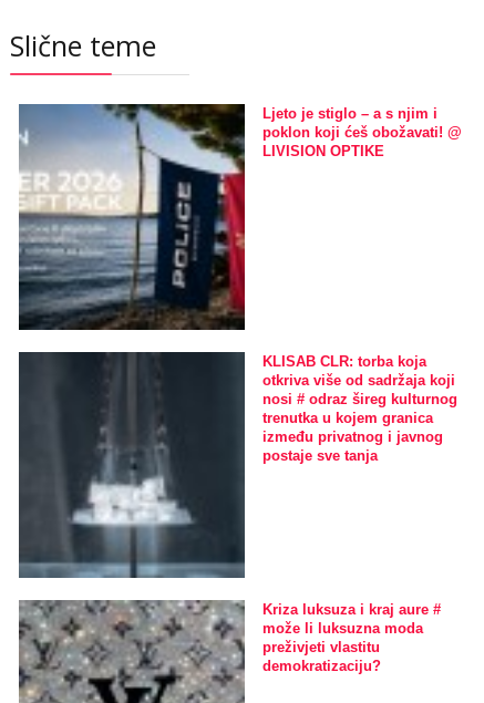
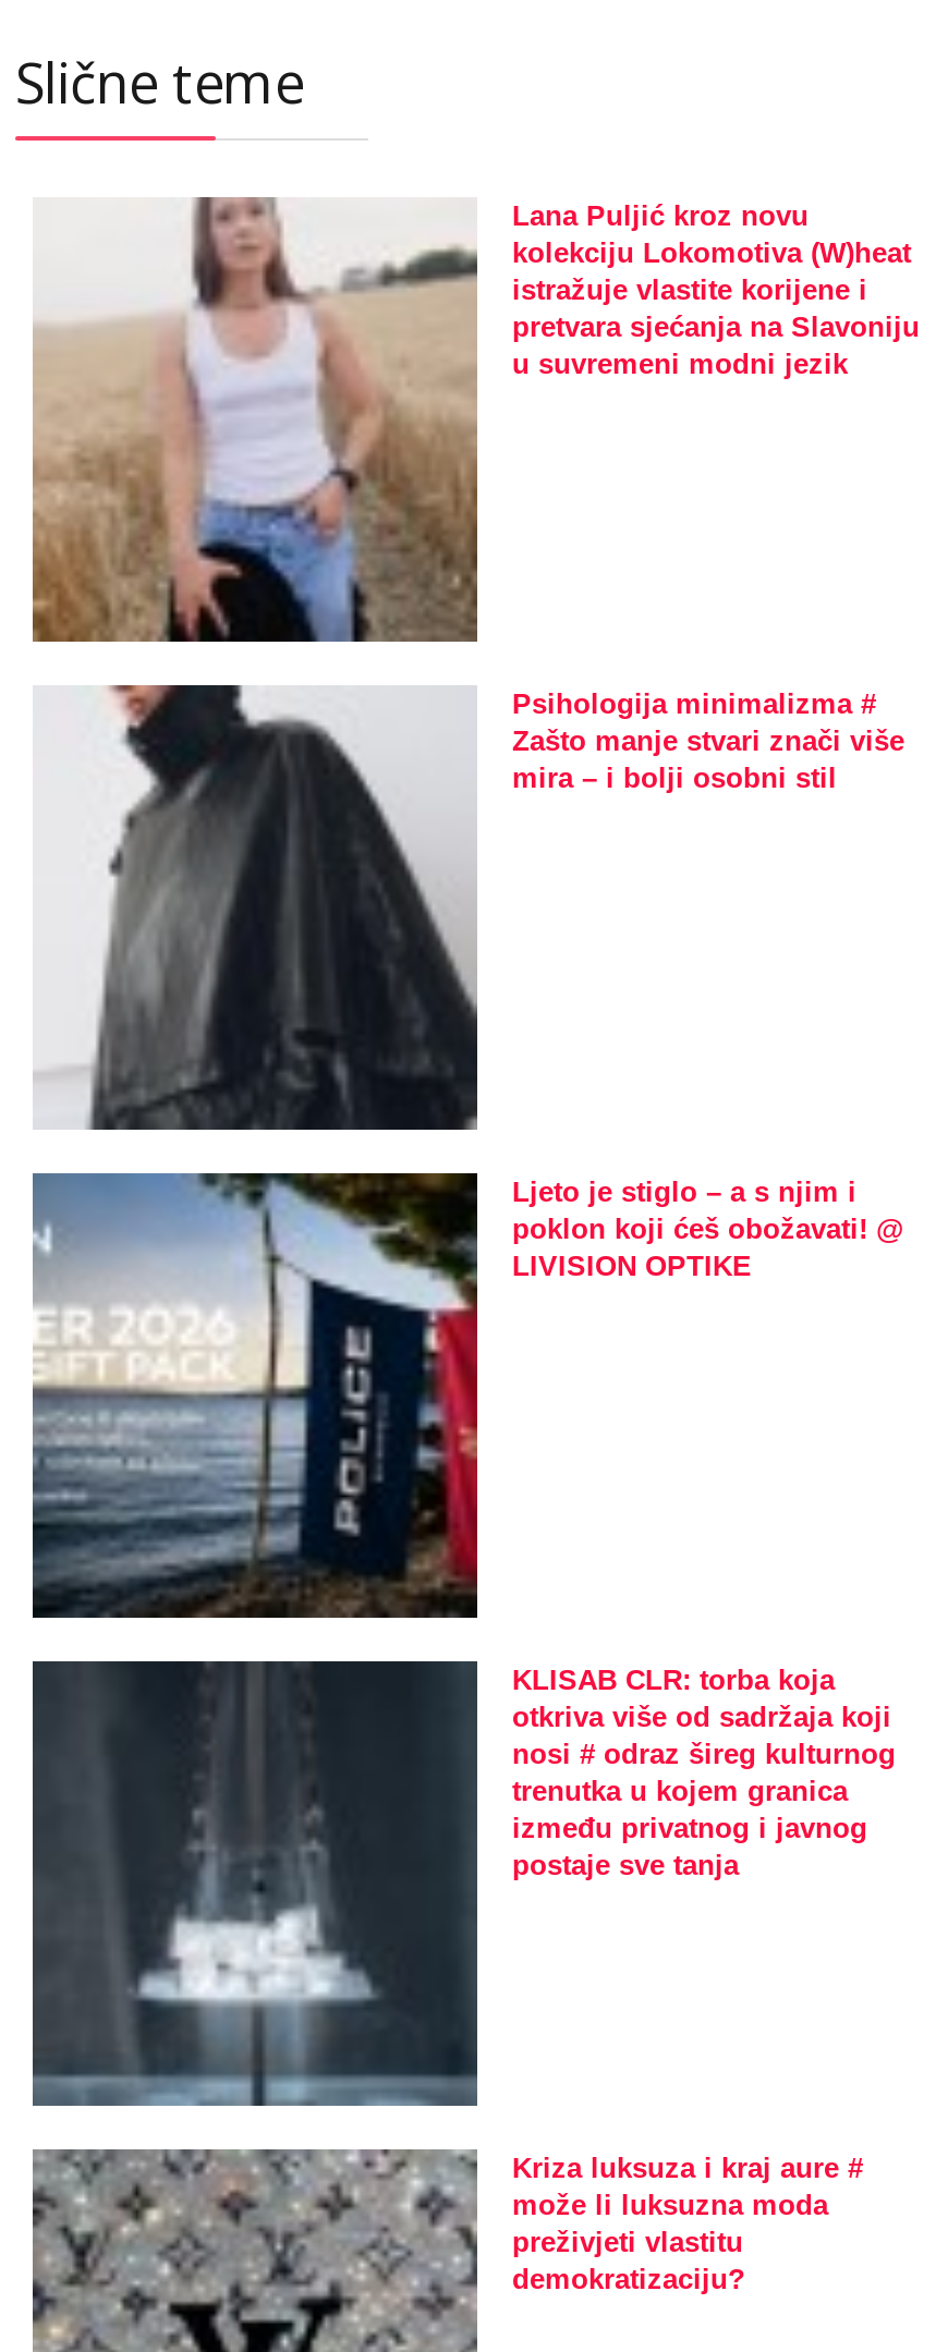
none -> [31,197,920,644] [image] | Lana Puljić kroz novu | kolekciju Lokomotiva (W)heat | istražuje vlastite korijene i | pretvara sjećanja na Slavoniju | u suvremeni modni jezik
none -> [35,683,904,1132] [image] | Psihologija minimalizma # | Zašto manje stvari znači više | mira – i bolji osobni stil

